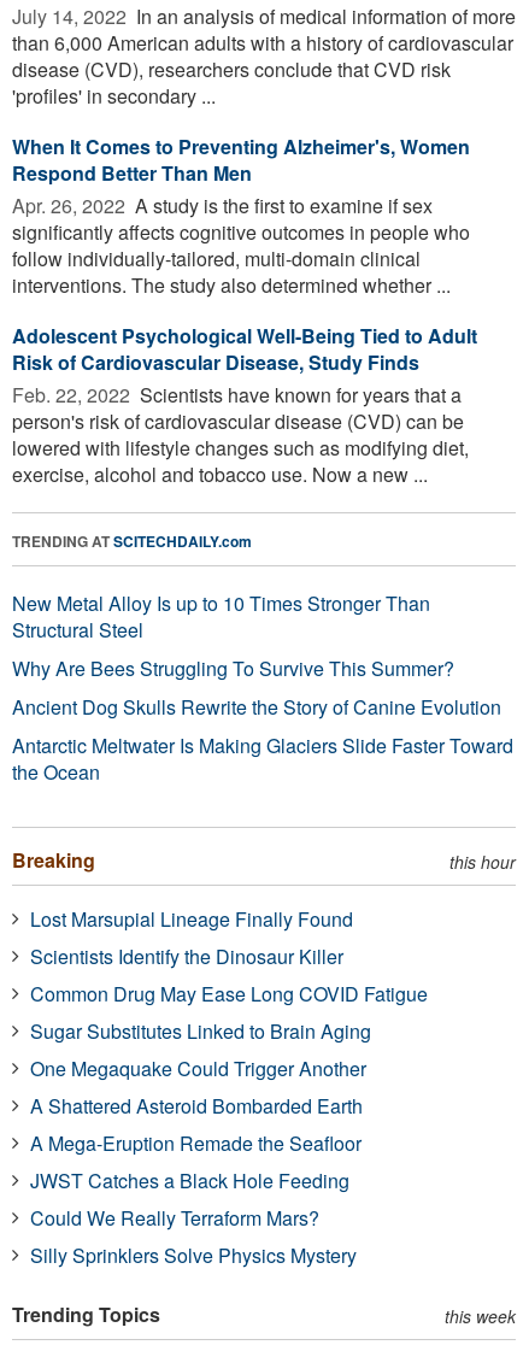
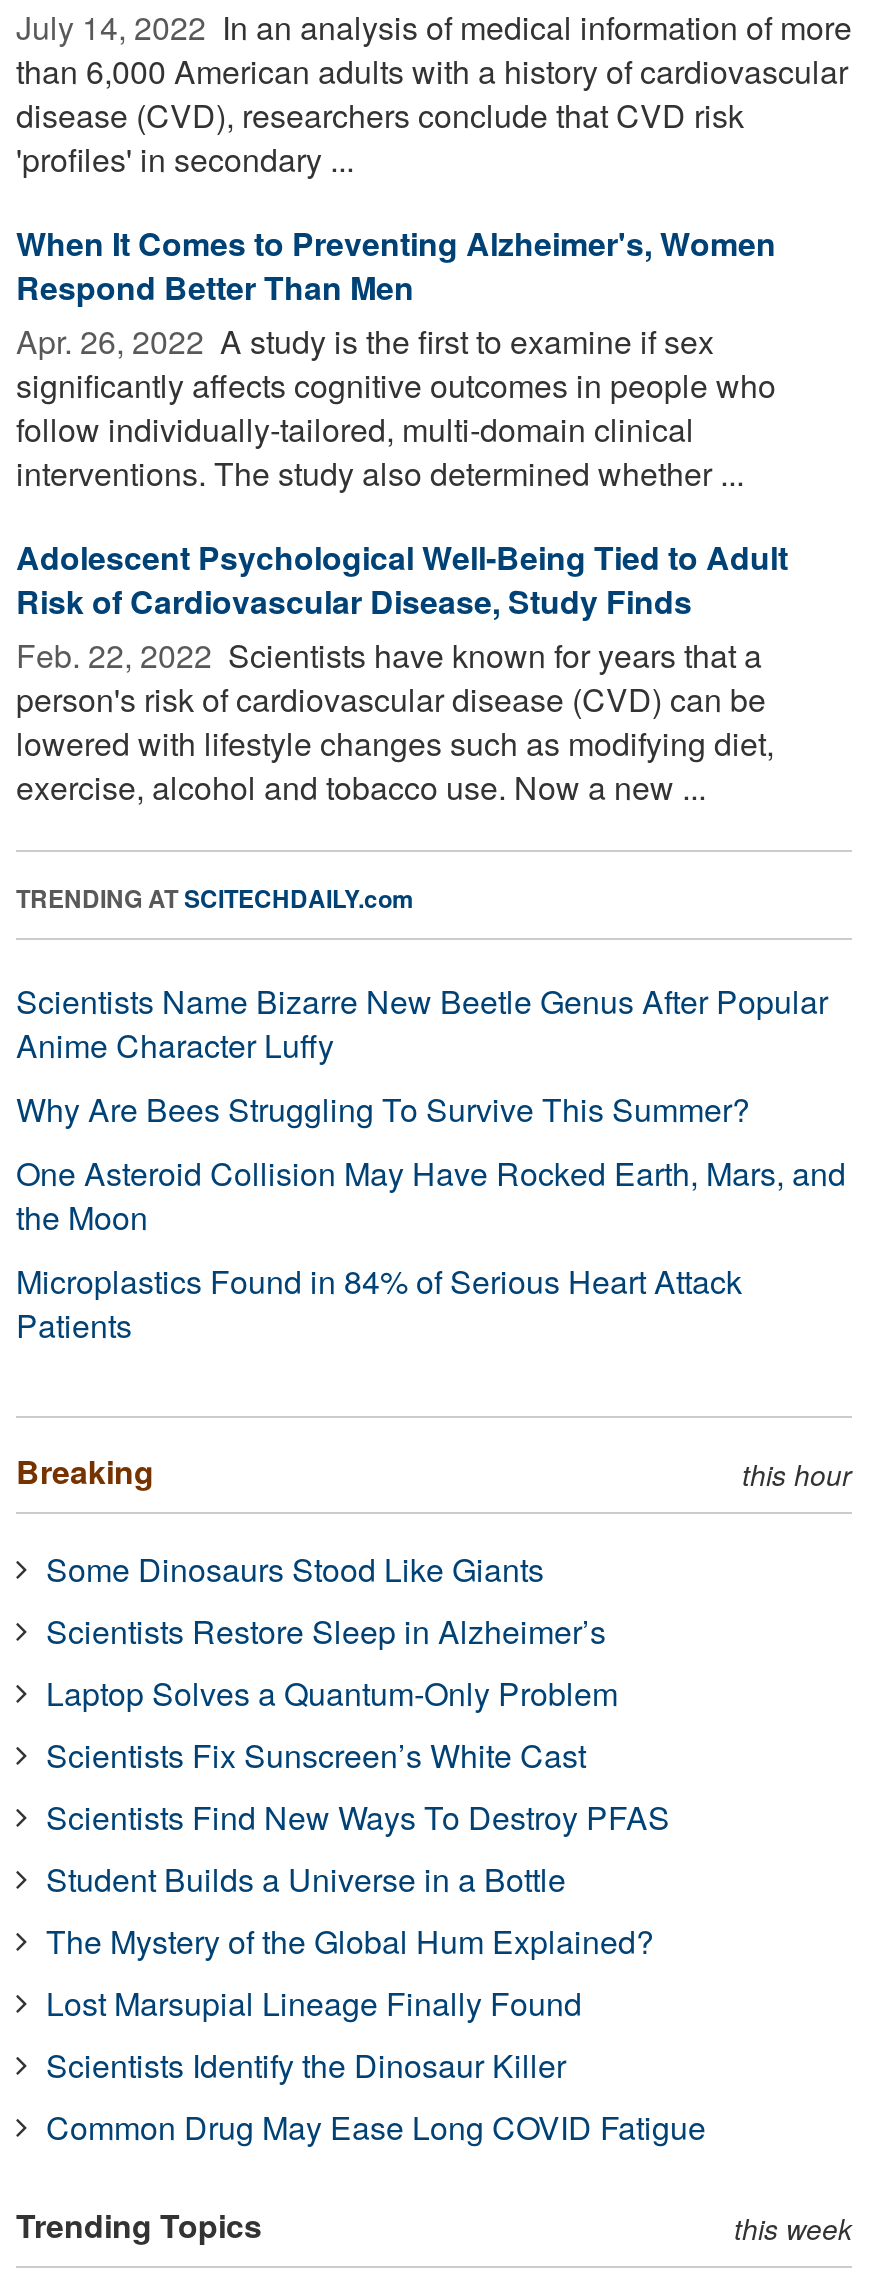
[12,589,430,643] New Metal Alloy Is up to 10 Times Stronger Than | Structural Steel -> [16,978,828,1068] Scientists Name Bizarre New Beetle Genus After Popular | Anime Character Luffy
[12,693,513,786] Ancient Dog Skulls Rewrite the Story of Canine Evolution | Antarctic Meltwater Is Making Glaciers Slide Faster Toward | the Ocean -> [16,1150,846,1348] One Asteroid Collision May Have Rocked Earth, Mars, and | the Moon | Microplastics Found in 84% of Serious Heart Attack | Patients
none -> [46,1546,670,1964] Some Dinosaurs Stood Like Giants | Scientists Restore Sleep in Alzheimer’s | Laptop Solves a Quantum-Only Problem | Scientists Fix Sunscreen’s White Cast | Scientists Find New Ways To Destroy PFAS | Student Builds a Universe in a Bottle | The Mystery of the Global Hum Explained?
moved [30,905,428,1007] -> [46,1980,706,2150]: Lost Marsupial Lineage Finally Found | Scientists Identify the Dinosaur Killer | Common Drug May Ease Long COVID Fatigue
[30,1017,371,1269] Sugar Substitutes Linked to Brain Aging | One Megaquake Could Trigger Another | A Shattered Asteroid Bombarded Earth | A Mega-Eruption Remade the Seafloor | JWST Catches a Black Hole Feeding | Could We Really Terraform Mars? | Silly Sprinklers Solve Physics Mystery -> none

